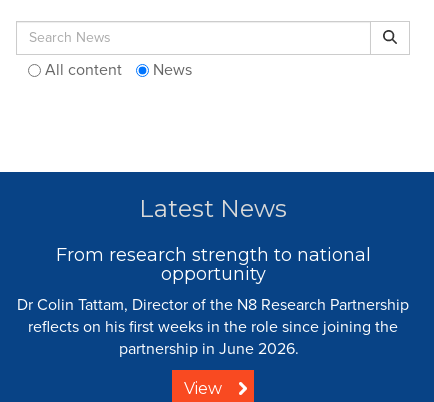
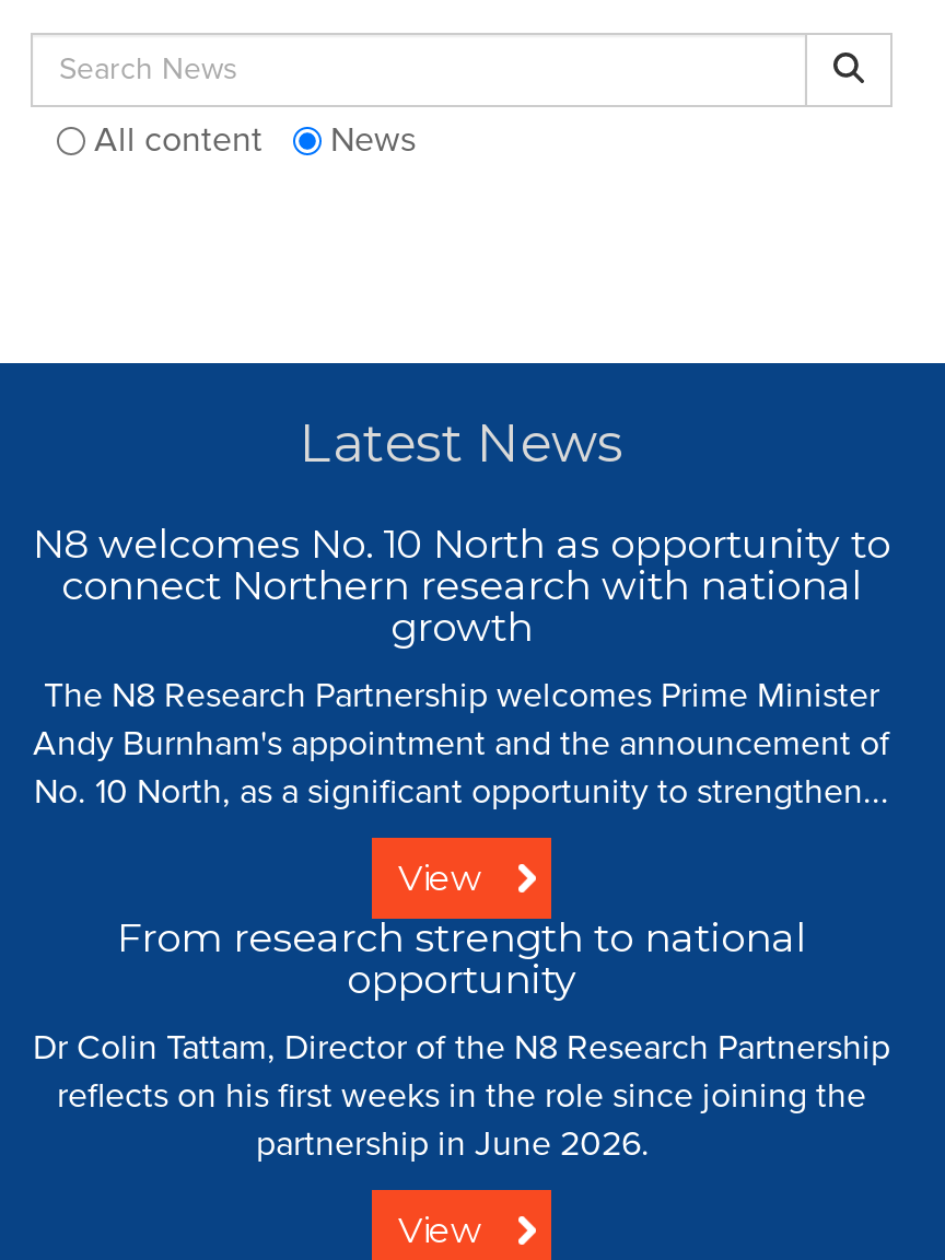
none -> [33,521,890,899] N8 welcomes No. 10 North as opportunity to | connect Northern research with national | growth | The N8 Research Partnership welcomes Prime Minister | Andy Burnham's appointment and the announcement of | No. 10 North, as a significant opportunity to strengthen... | View

